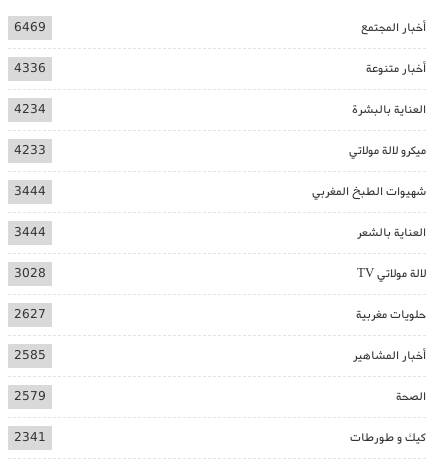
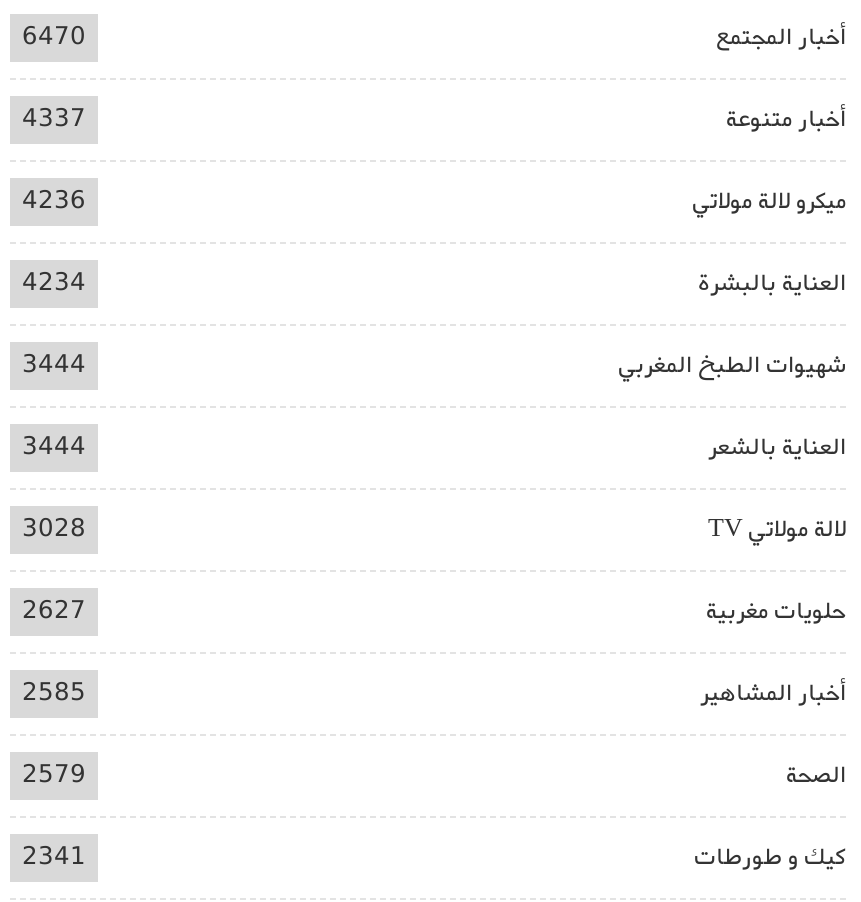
[14,18,46,37] 6469 -> [22,19,86,57] 6470
[14,59,46,78] 4336 -> [22,101,86,221] 4337 | 4236
moved [14,100,426,119] -> [22,265,846,303]: العناية بالبشرة | 4234
[14,141,46,160] 4233 -> none
moved [349,141,426,160] -> [692,183,846,221]: ميكرو لالة مولاتي

